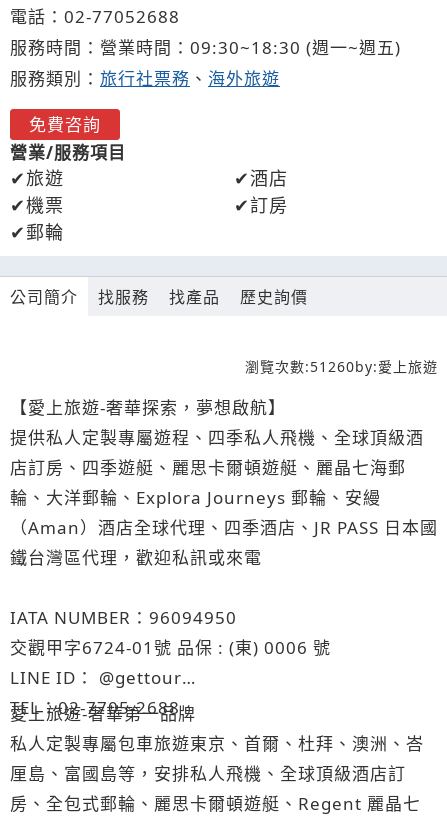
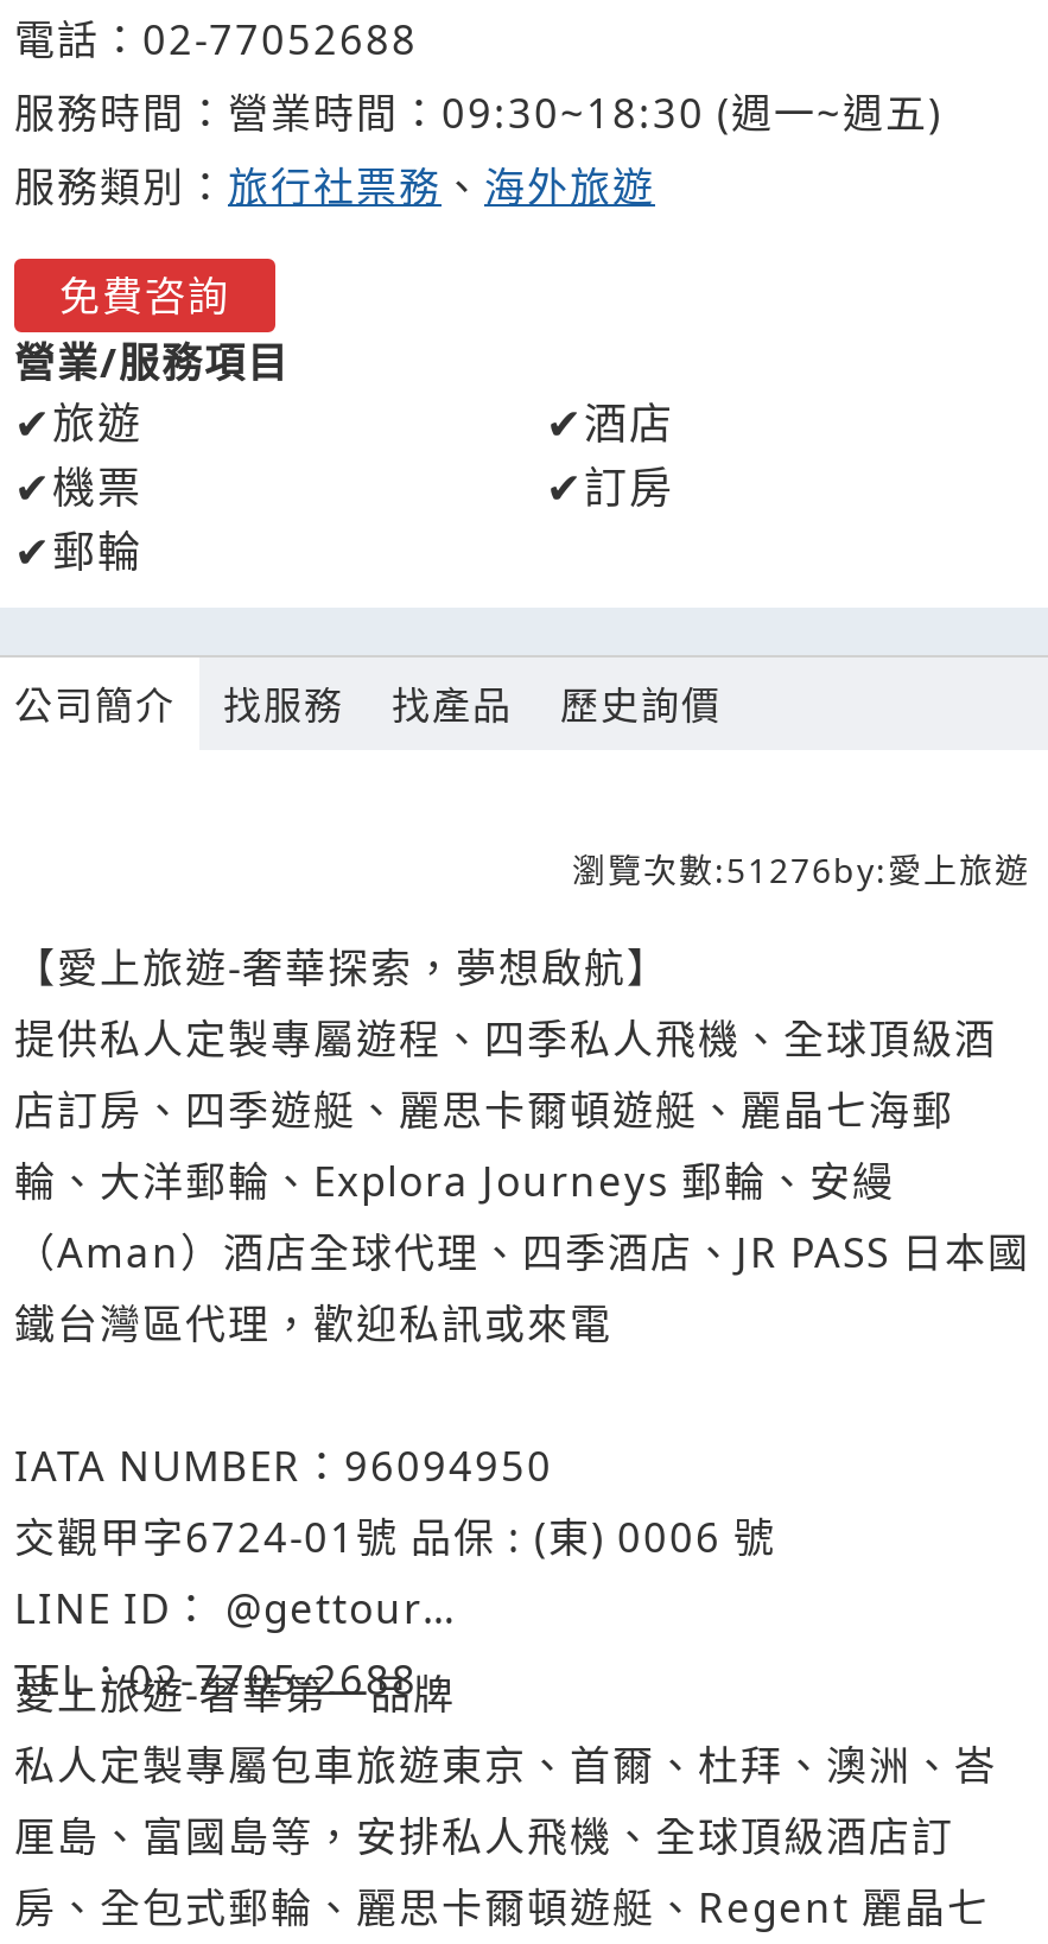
[245,357,438,376] 瀏覽次數:51260by:愛上旅遊 -> [572,847,1030,892] 瀏覽次數:51276by:愛上旅遊

